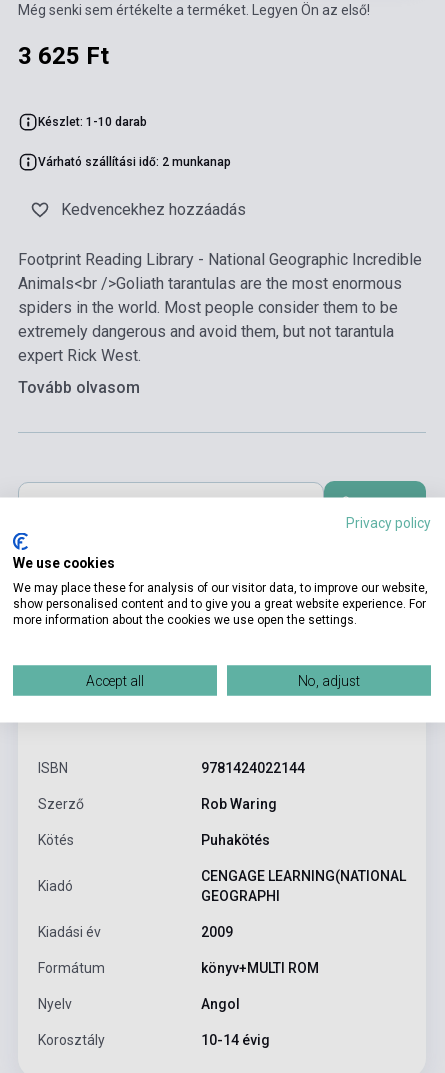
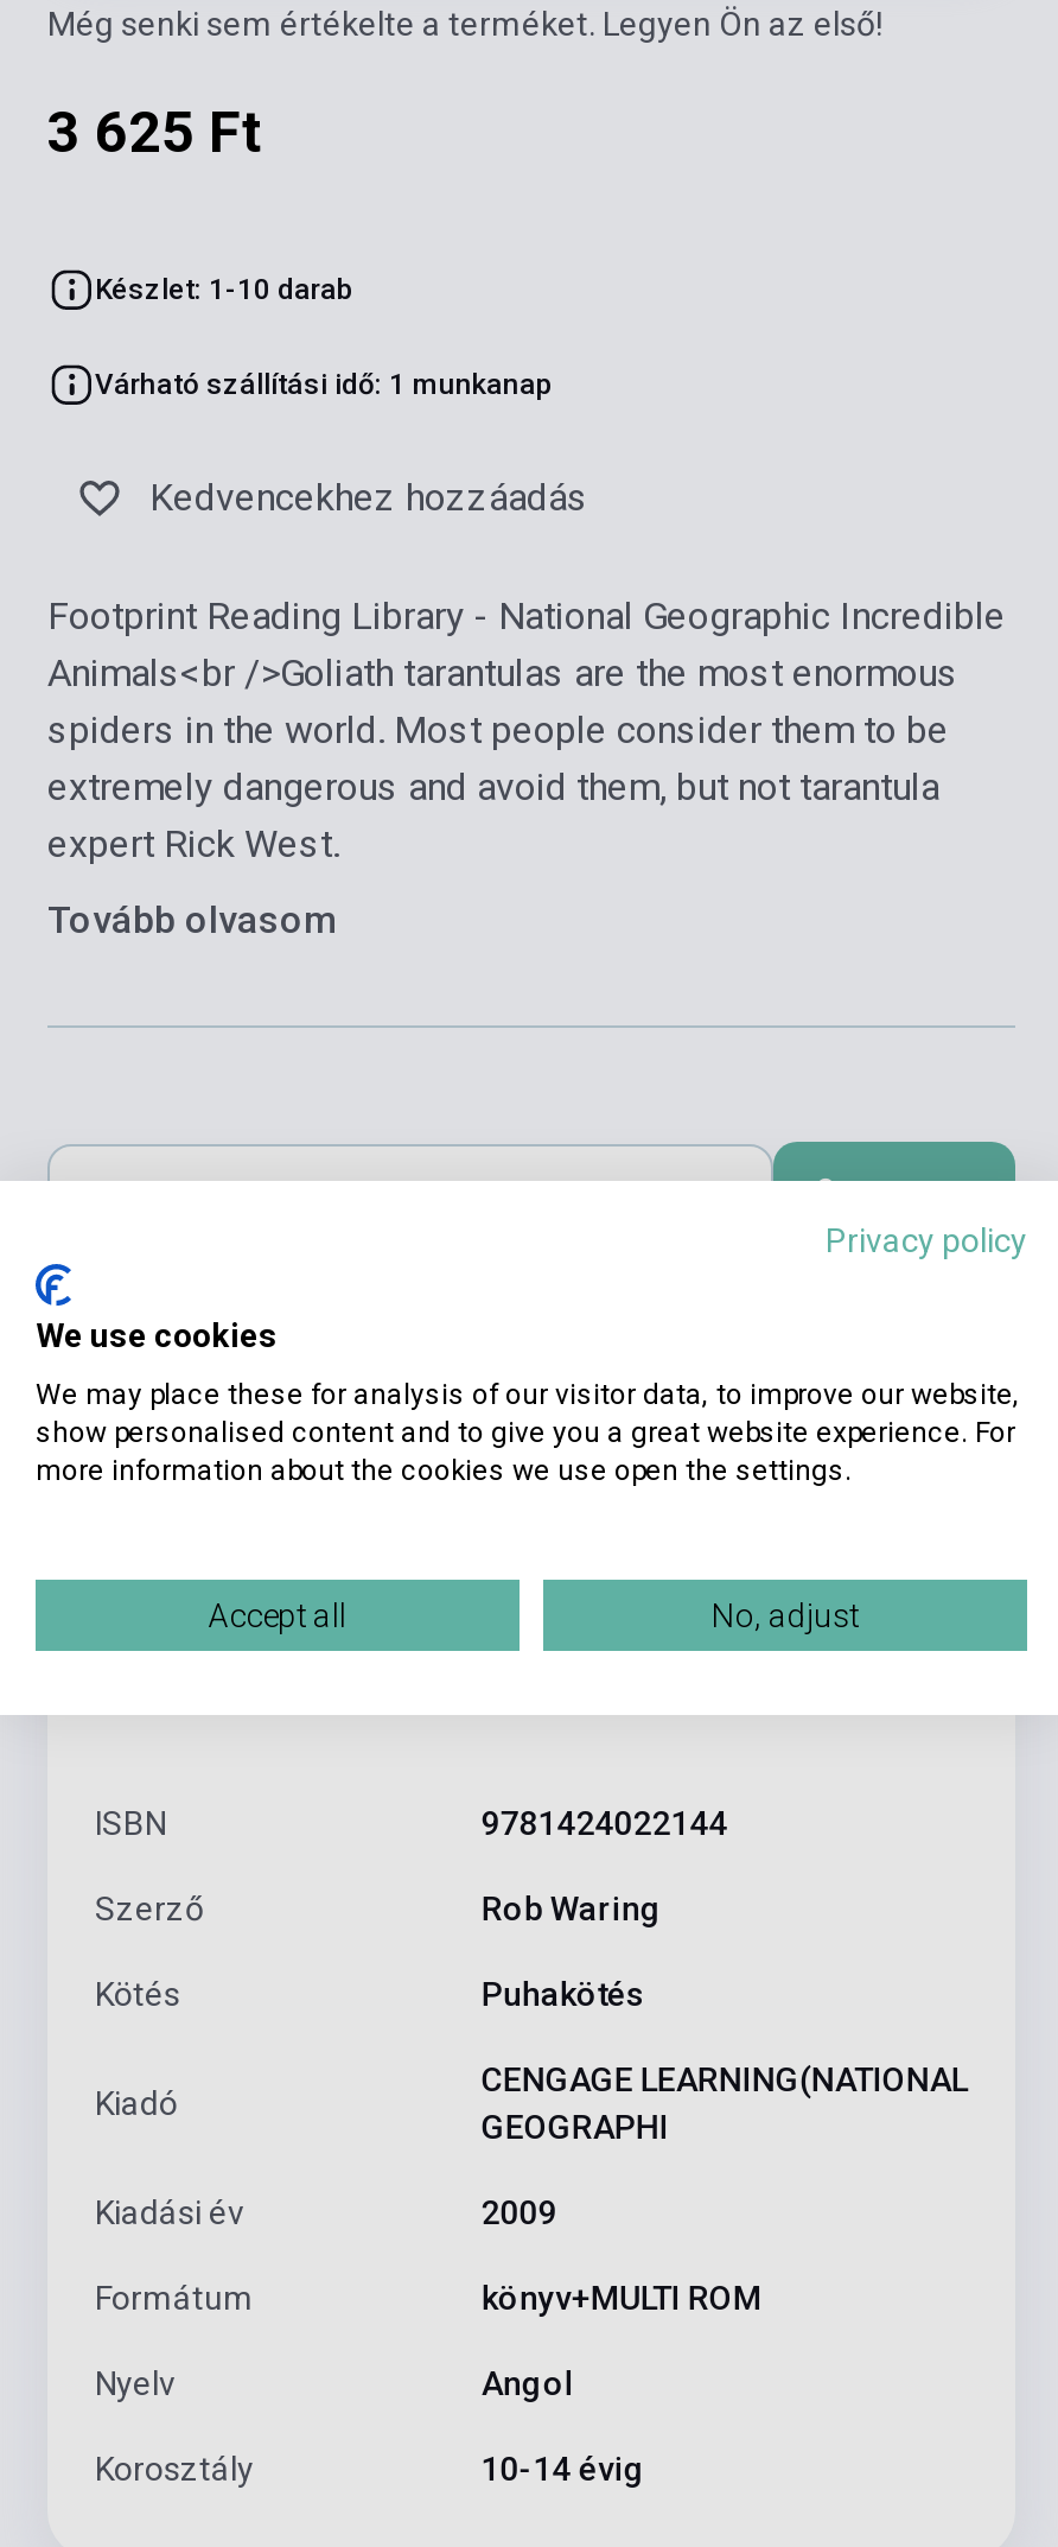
[38,155,231,169] Várható szállítási idő: 2 munkanap -> [95,368,553,402] Várható szállítási idő: 1 munkanap

